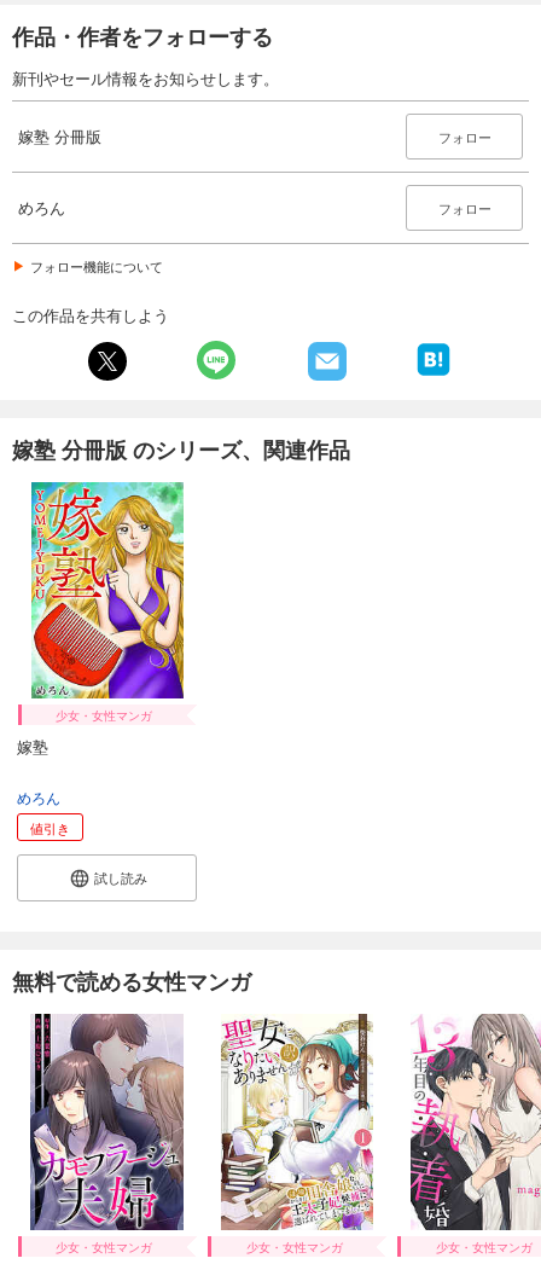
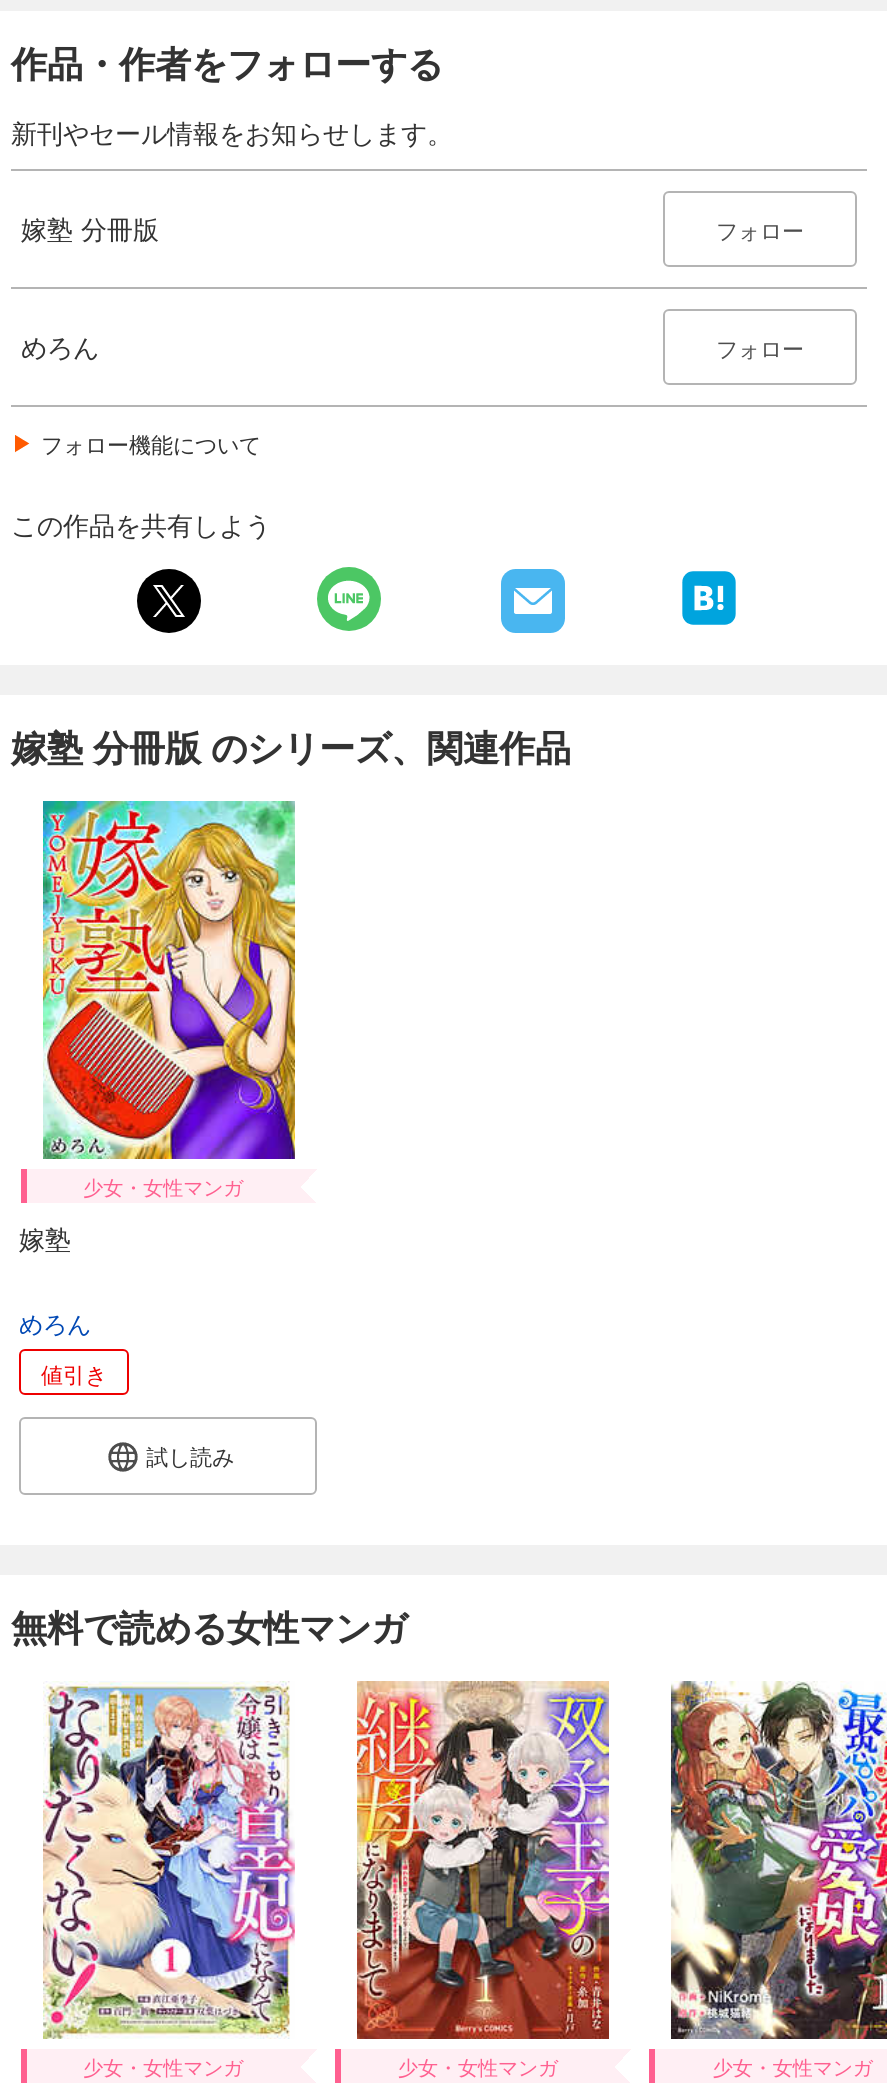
[29,1013,185,1231] [image] -> [41,1681,297,2039] [image]
[220,1013,374,1231] [image] -> [355,1679,611,2041] [image]
[409,1013,537,1231] [image] -> [669,1679,881,2041] [image]

